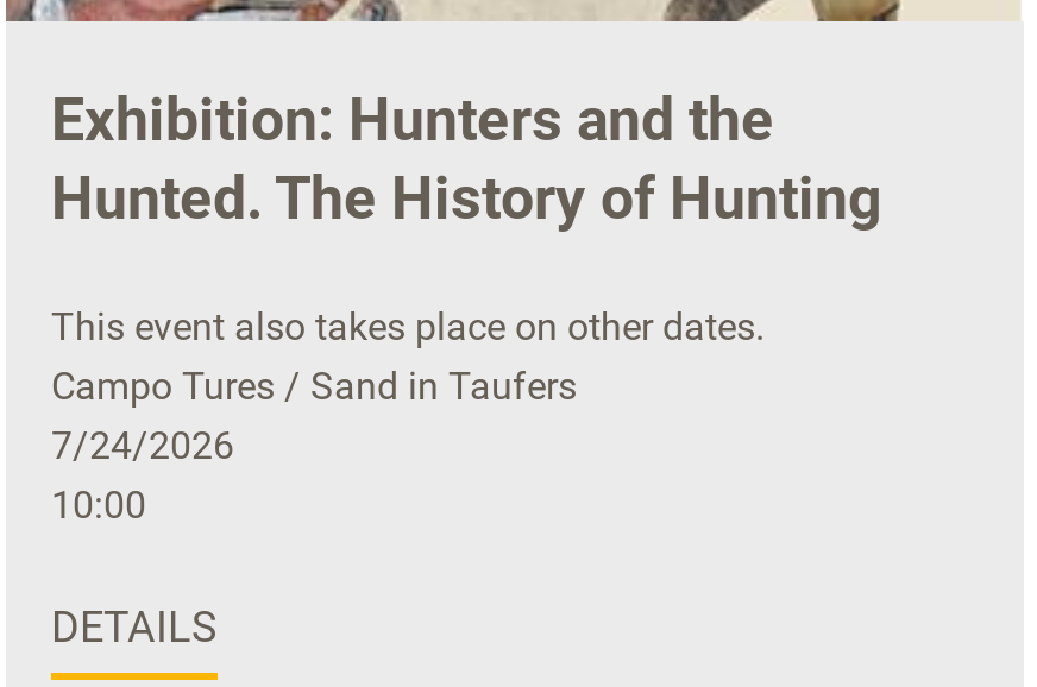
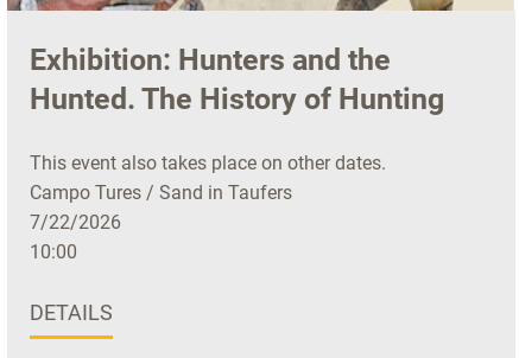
[51,424,234,469] 7/24/2026 -> [30,212,121,234] 7/22/2026

